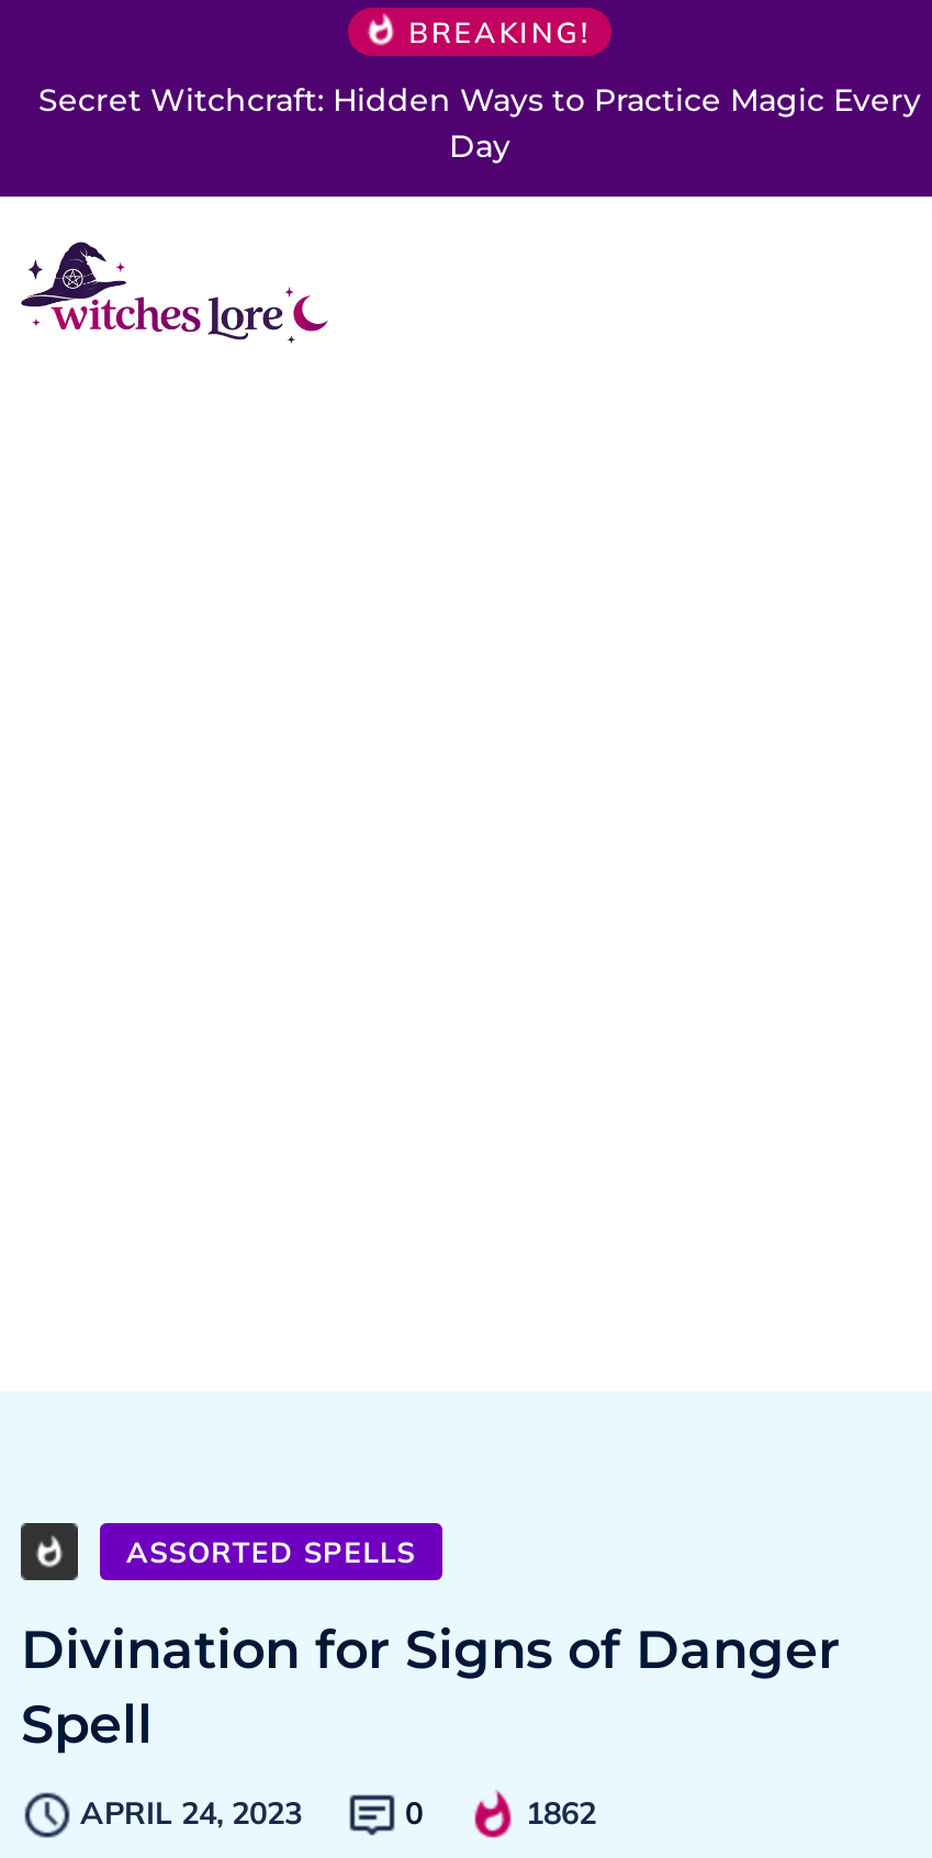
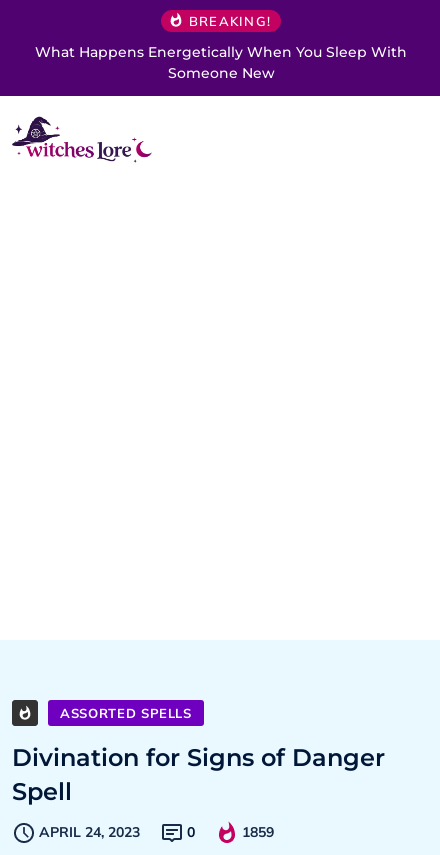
[38,80,921,166] Secret Witchcraft: Hidden Ways to Practice Magic Every | Day -> [35,43,407,82] What Happens Energetically When You Sleep With | Someone New
[526,1794,596,1833] 1862 -> [242,823,274,841] 1859

